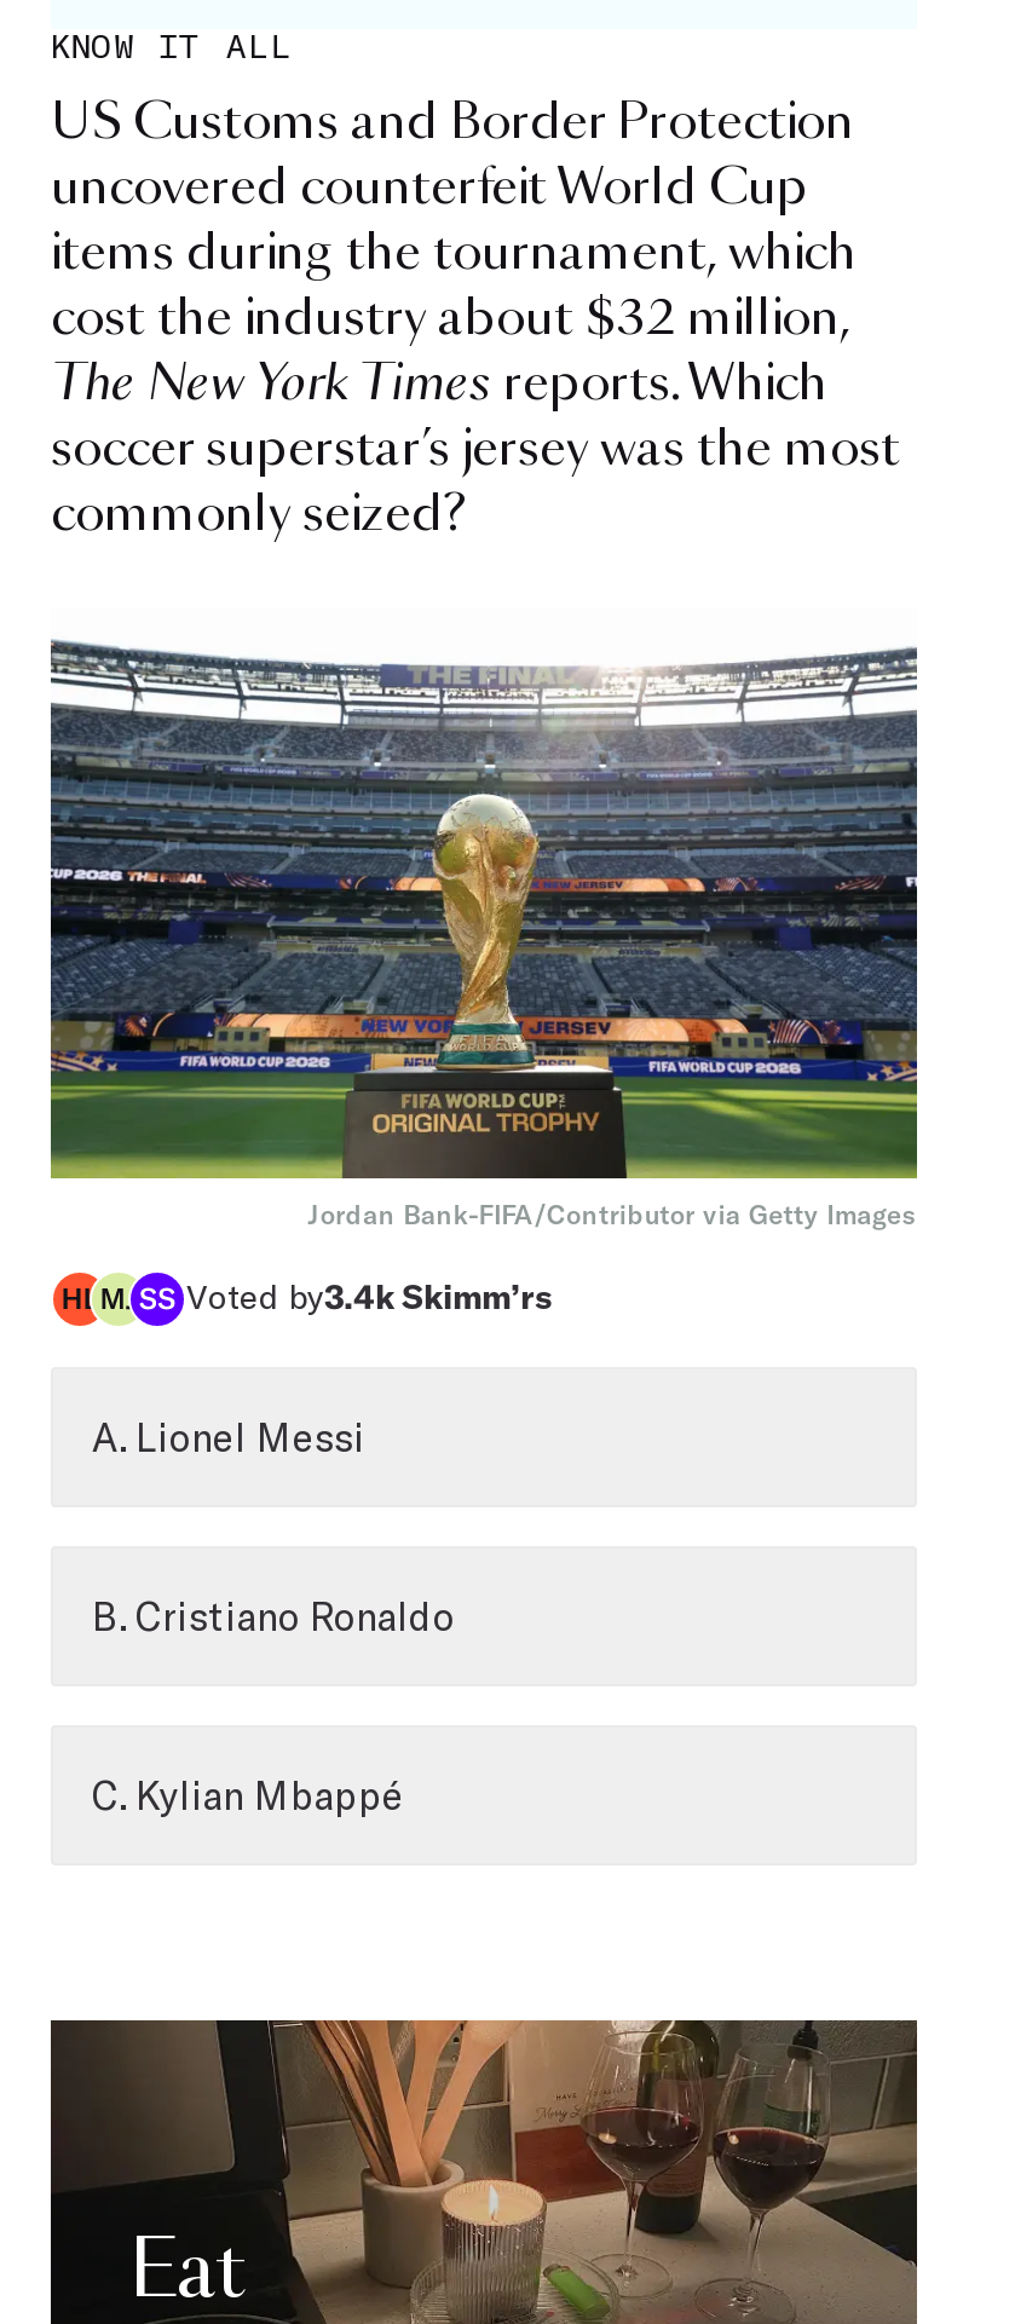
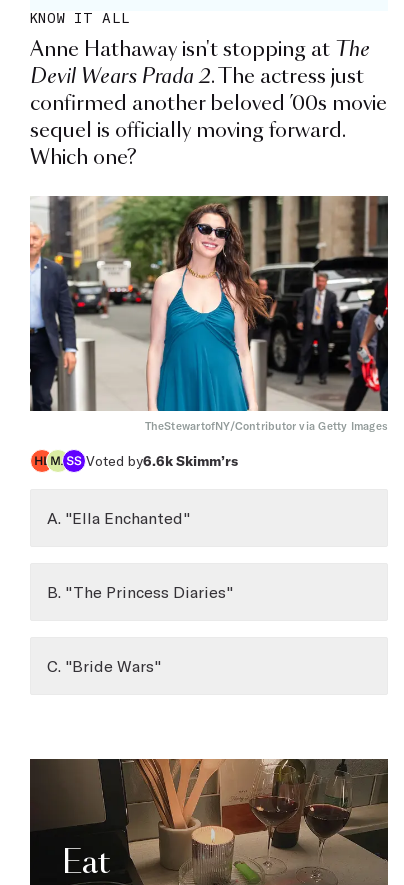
[51,99,900,540] US Customs and Border Protection | uncovered counterfeit World Cup | items during the tournament, which | cost the industry about $32 million, | The New York Times reports. Which | soccer superstar’s jersey was the most | commonly seized? -> [30,40,387,168] Anne Hathaway isn't stopping at The | Devil Wears Prada 2. The actress just | confirmed another beloved ’00s movie | sequel is officially moving forward. | Which one?
[48,636,919,1231] [image] | Jordan Bank-FIFA/Contributor via Getty Images -> [29,203,389,433] [image] | TheStewartofNY/Contributor via Getty Images
[186,1275,552,1319] Voted by3.4kSkimm’rs -> [86,452,238,470] Voted by6.6kSkimm’rs
[92,1412,365,1460] A. Lionel Messi -> [47,508,190,528] A. "Ella Enchanted"
[92,1591,455,1640] B. Cristiano Ronaldo -> [47,582,233,602] B. "The Princess Diaries"
[92,1770,404,1819] C. Kylian Mbappé -> [47,656,161,676] C. "Bride Wars"

